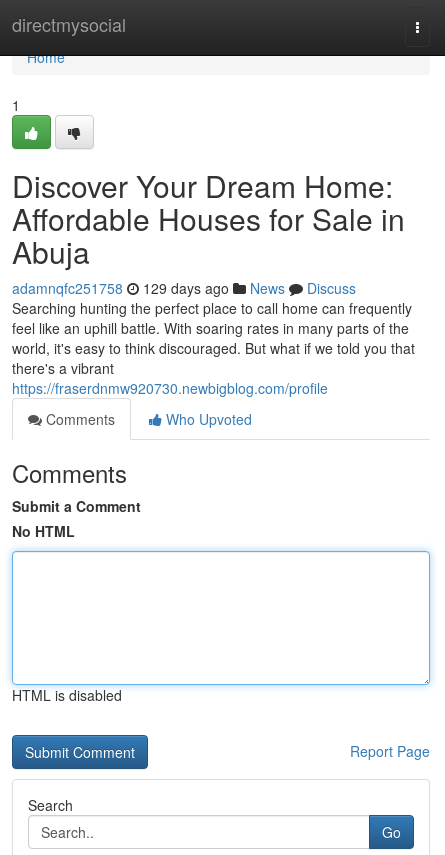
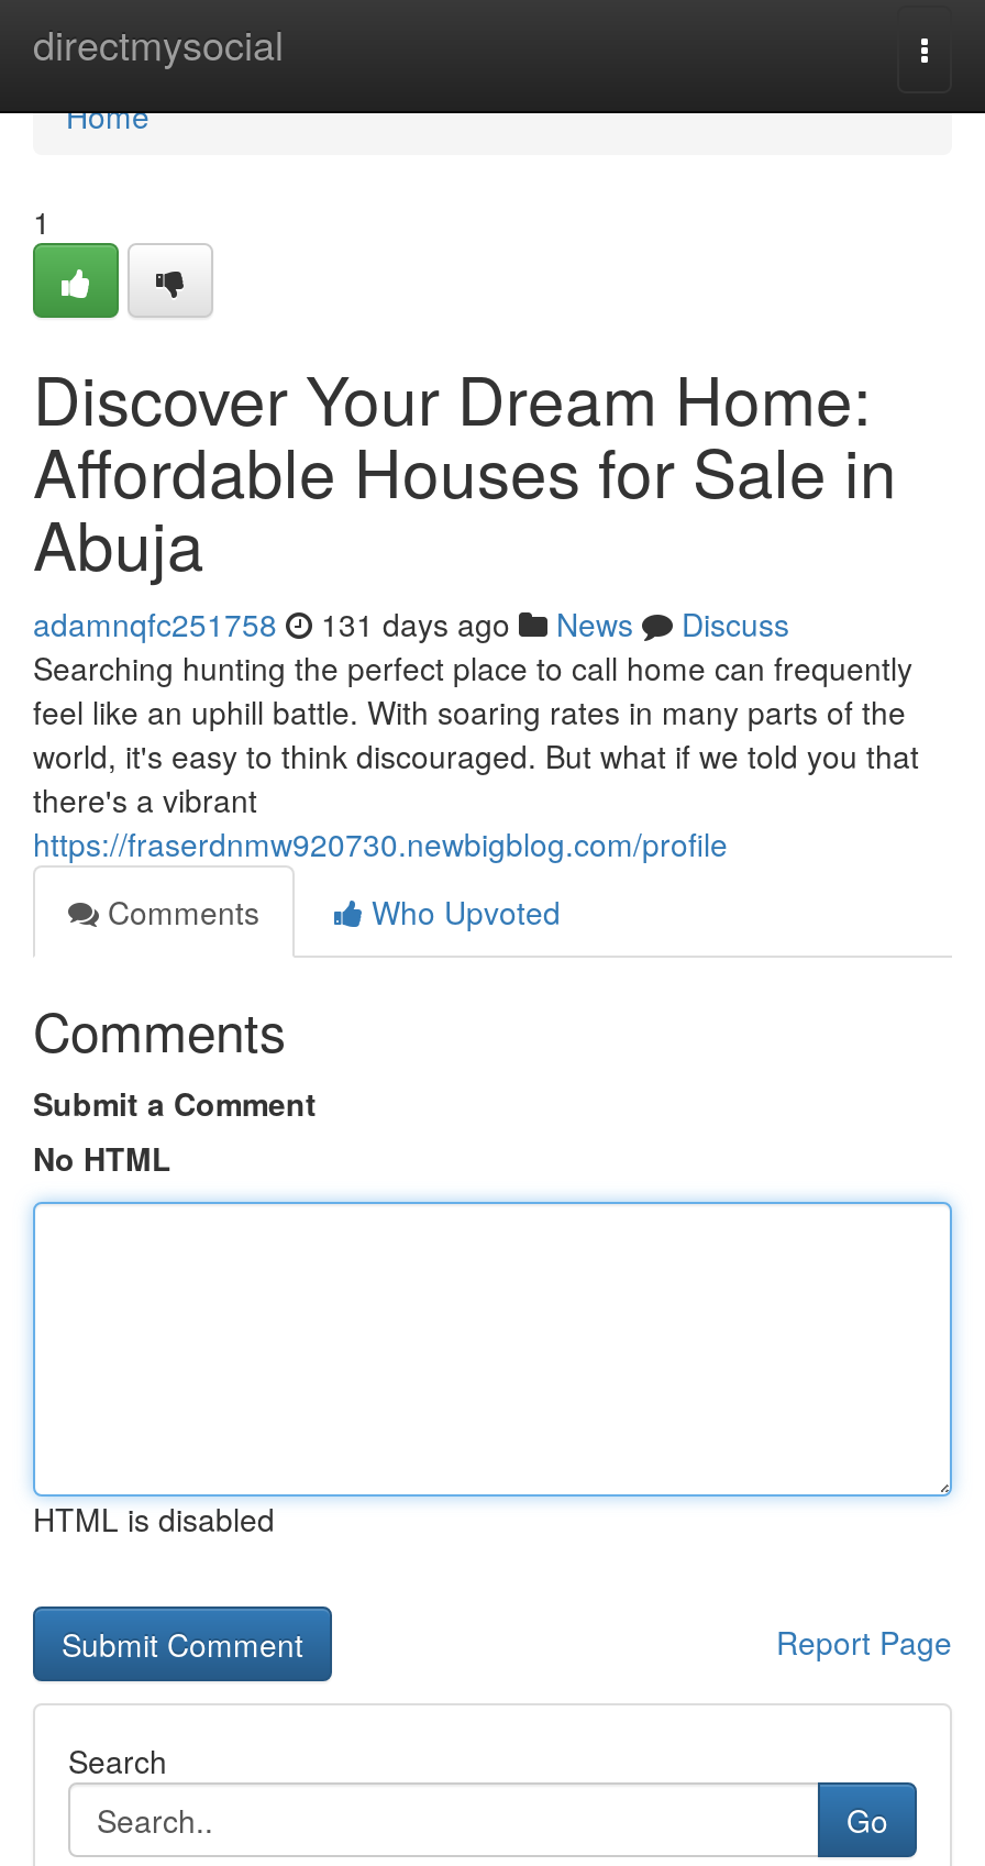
[12,278,356,298] adamnqfc251758 129 days ago News Discuss -> [33,601,789,645] adamnqfc251758 131 days ago News Discuss

